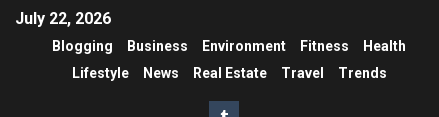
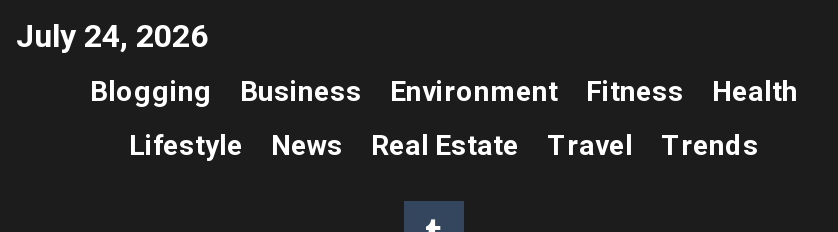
[15,9,111,28] July 22, 2026 -> [16,18,208,56] July 24, 2026

